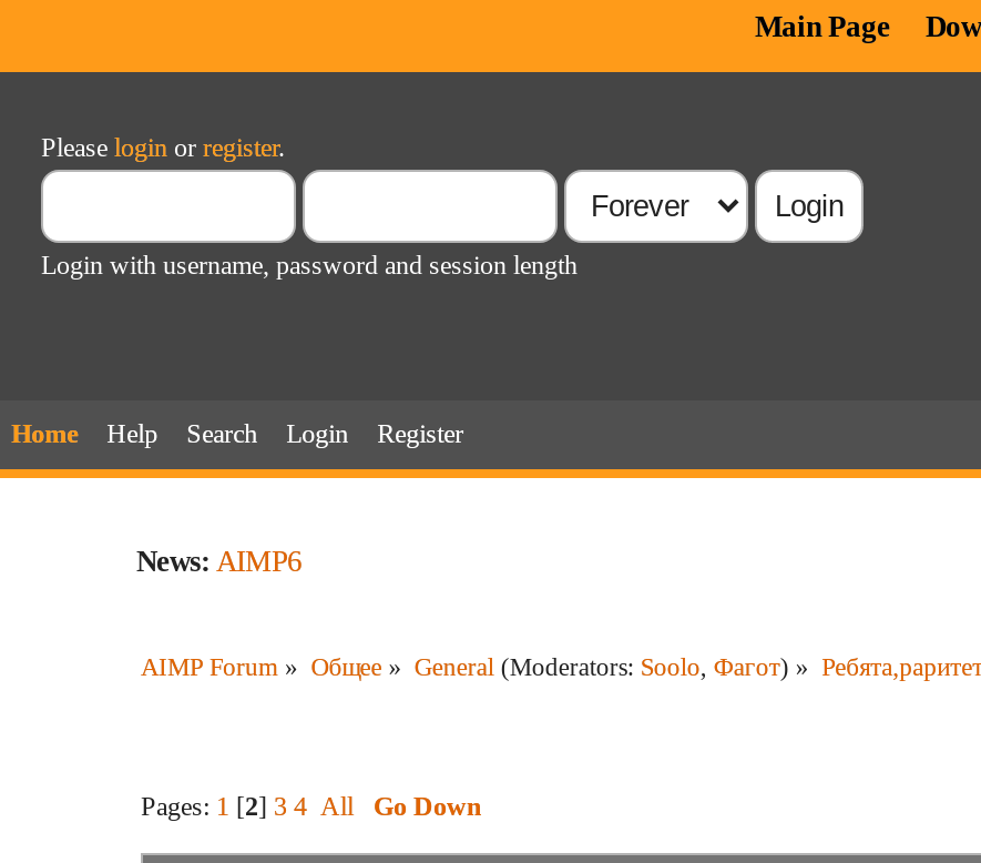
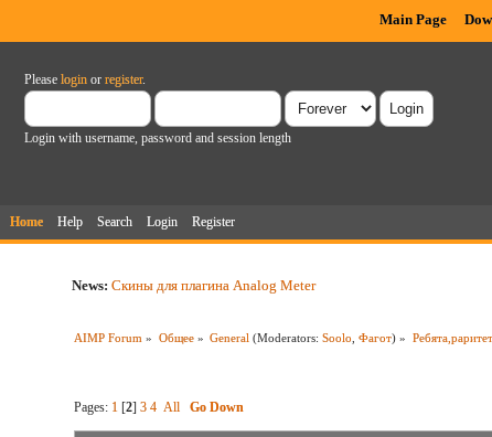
[136,545,303,578] News: AIMP6 -> [72,277,315,294] News: Скины для плагина Analog Meter

